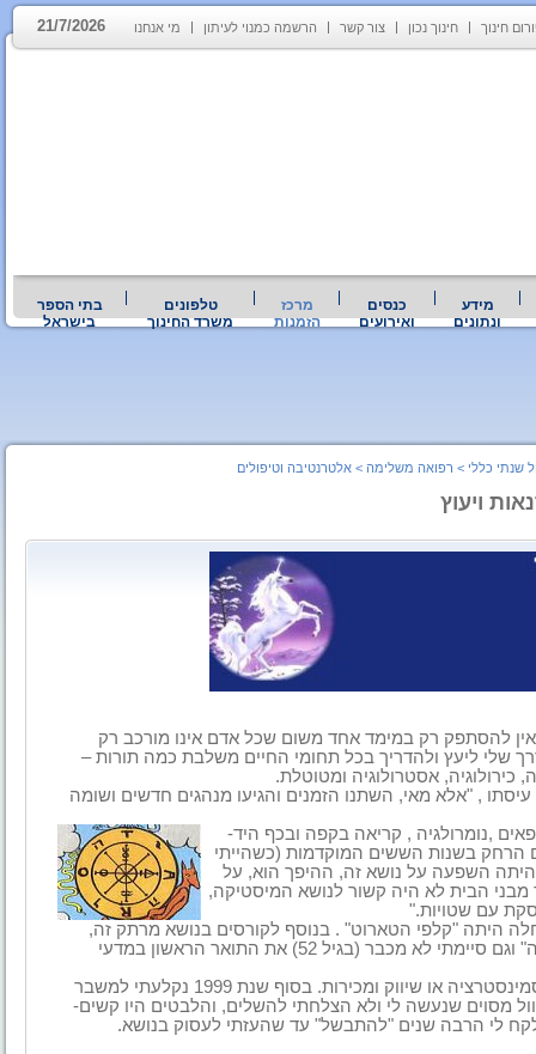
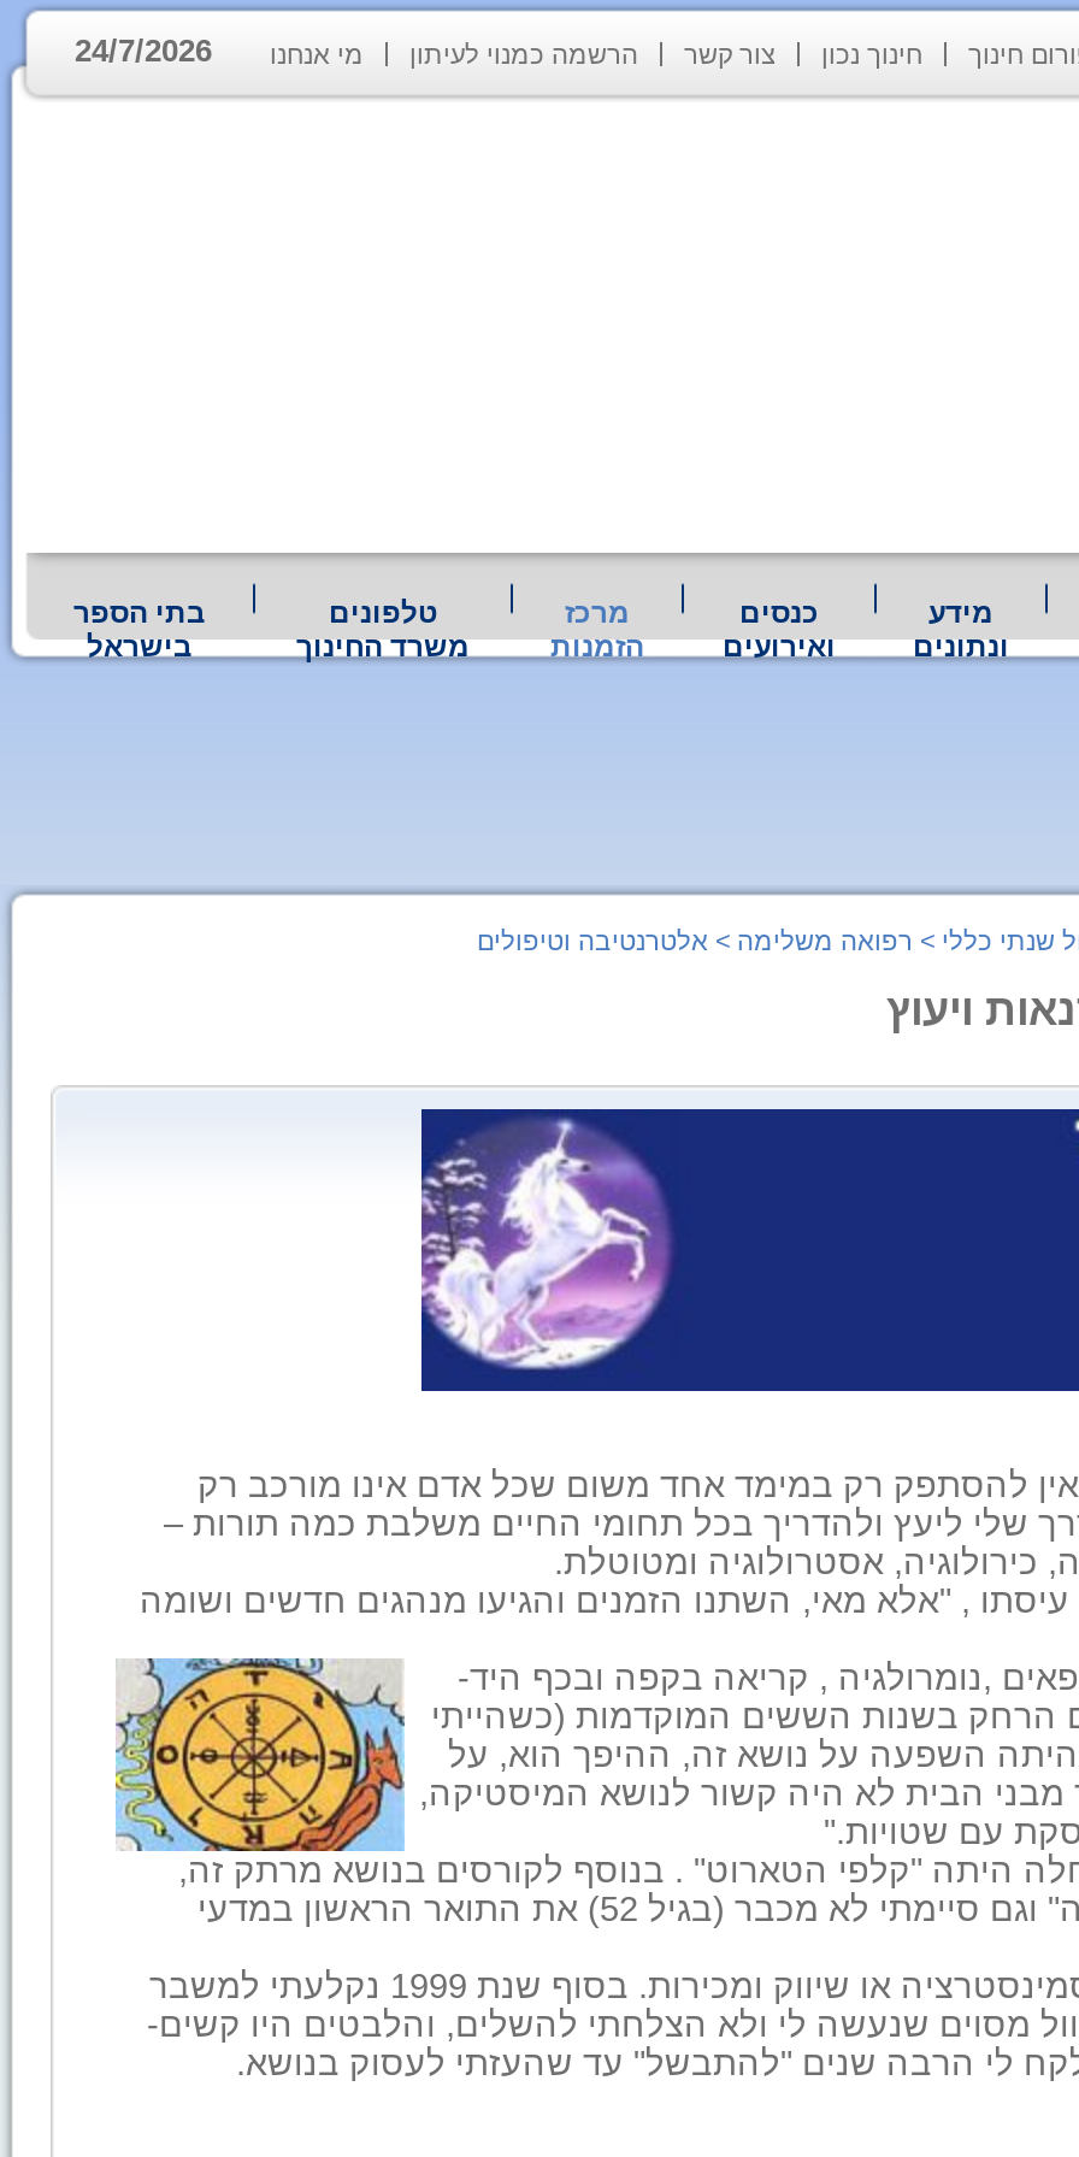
[37,17,105,35] 21/7/2026 -> [75,33,212,69] 24/7/2026

